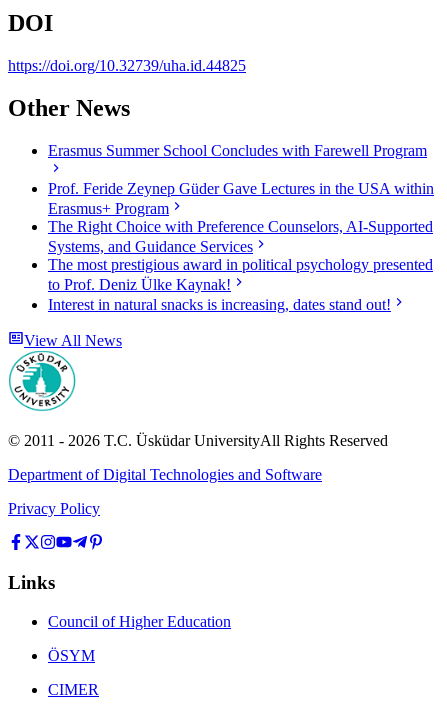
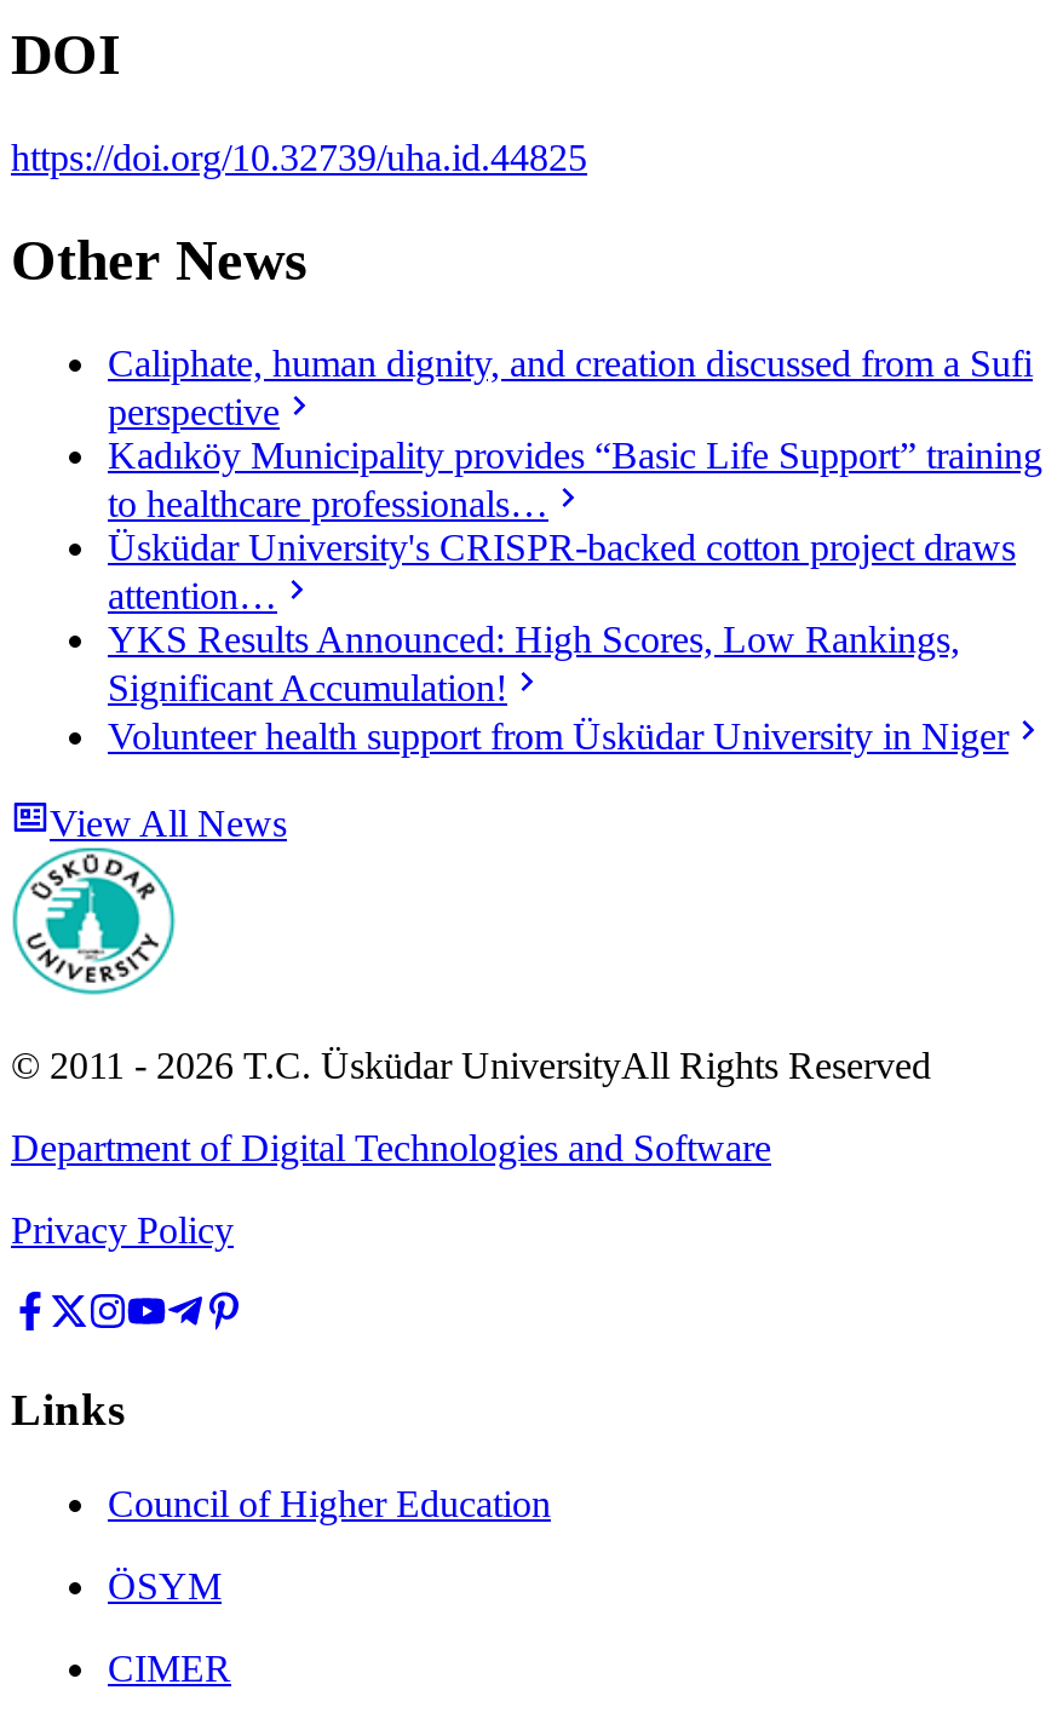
[48,142,434,313] Erasmus Summer School Concludes with Farewell Program | Prof. Feride Zeynep Güder Gave Lectures in the USA within | Erasmus+ Program | The Right Choice with Preference Counselors, AI-Supported | Systems, and Guidance Services | The most prestigious award in political psychology presented | to Prof. Deniz Ülke Kaynak! | Interest in natural snacks is increasing, dates stand out! -> [108,342,1042,756] Caliphate, human dignity, and creation discussed from a Sufi | perspective | Kadıköy Municipality provides “Basic Life Support” training | to healthcare professionals… | Üsküdar University's CRISPR-backed cotton project draws | attention… | YKS Results Announced: High Scores, Low Rankings, | Significant Accumulation! | Volunteer health support from Üsküdar University in Niger

